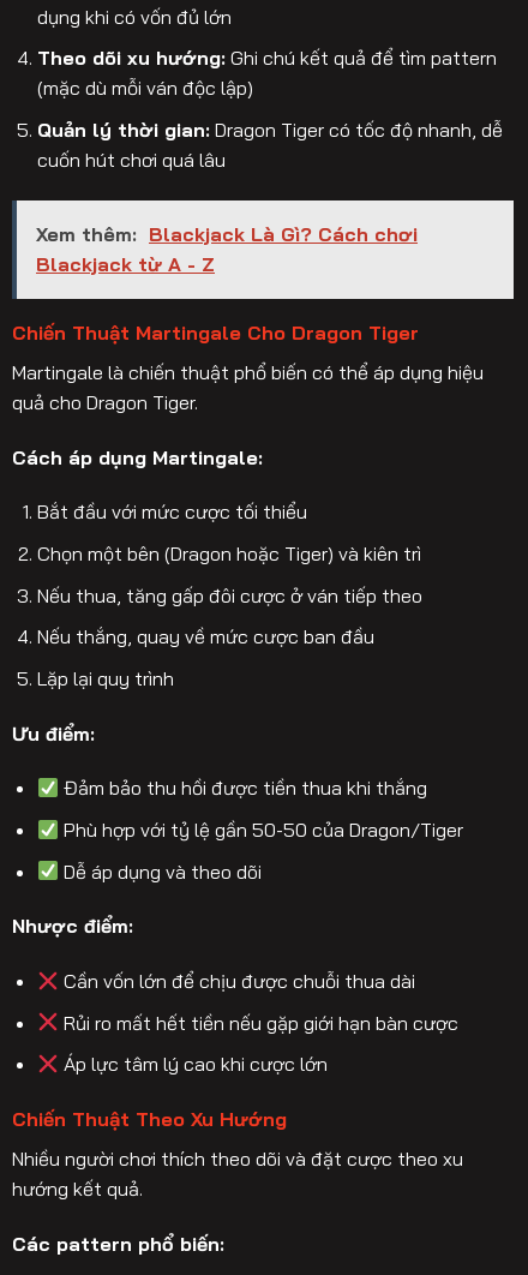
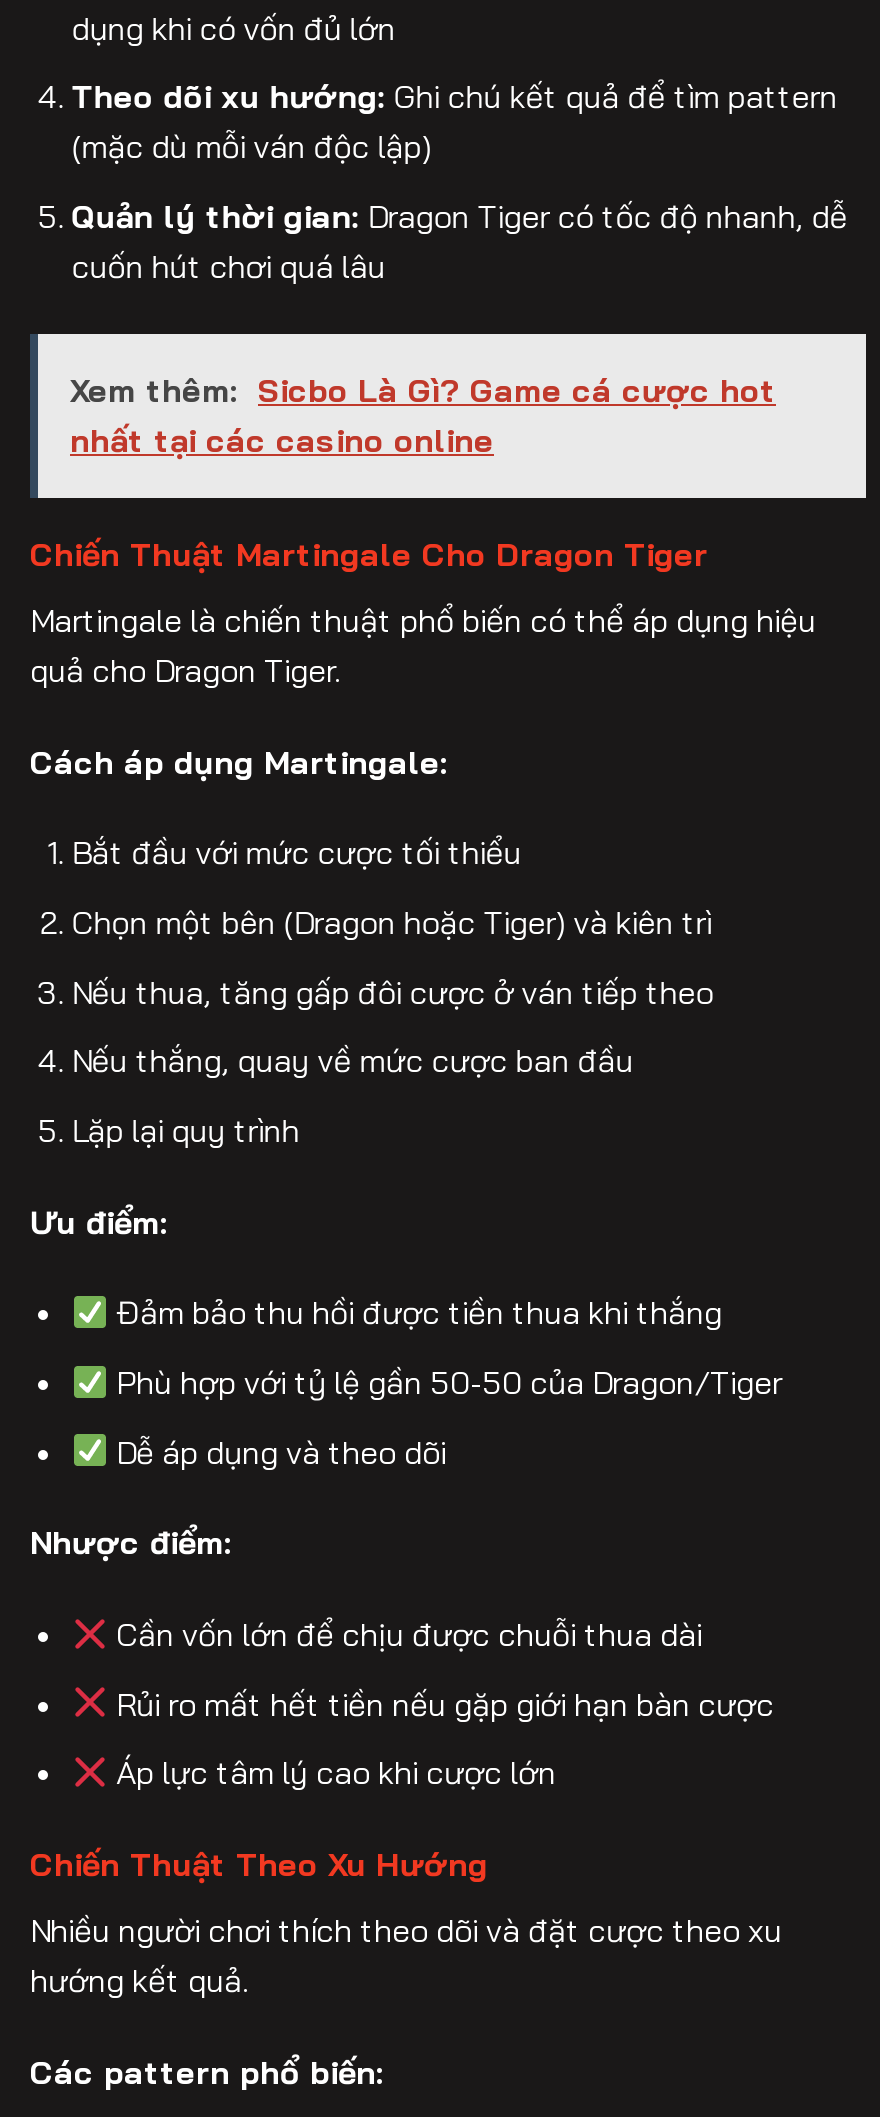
[36,222,418,276] Xem thêm: Blackjack Là Gì? Cách chơi | Blackjack từ A - Z -> [70,370,776,460] Xem thêm: Sicbo Là Gì? Game cá cược hot | nhất tại các casino online

